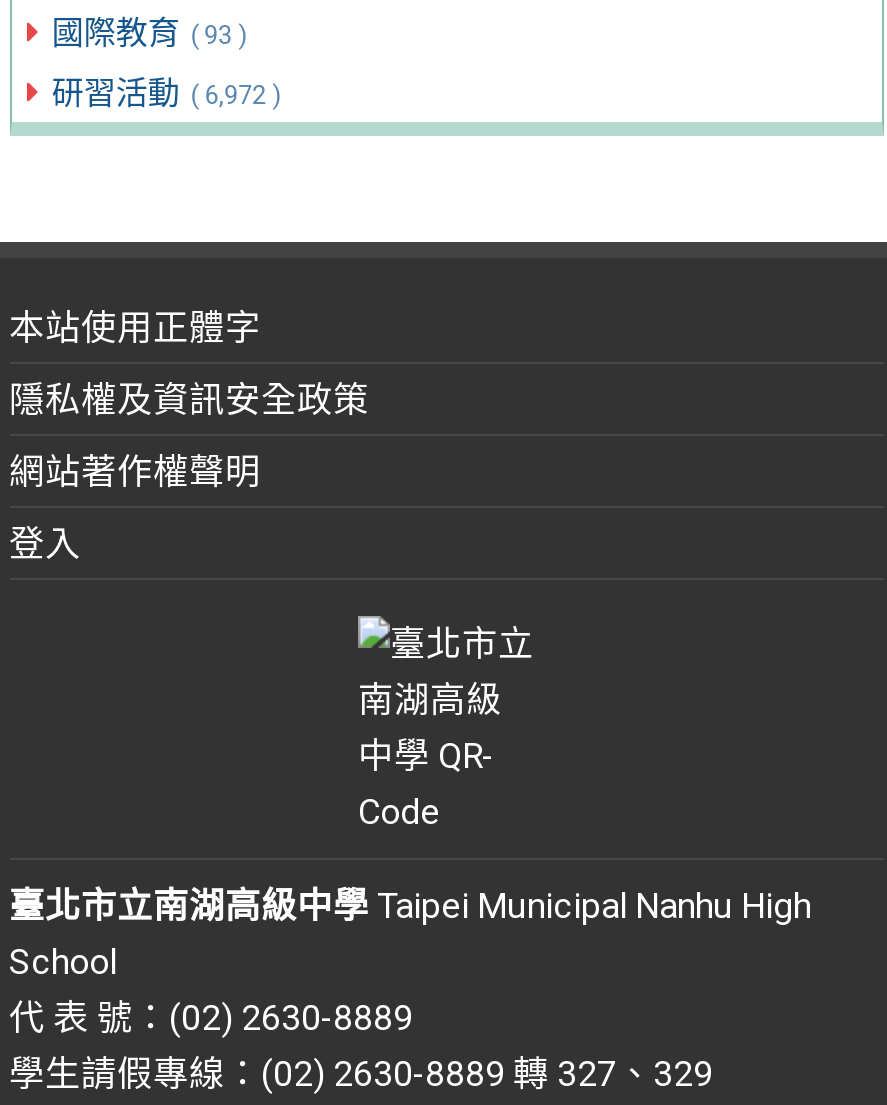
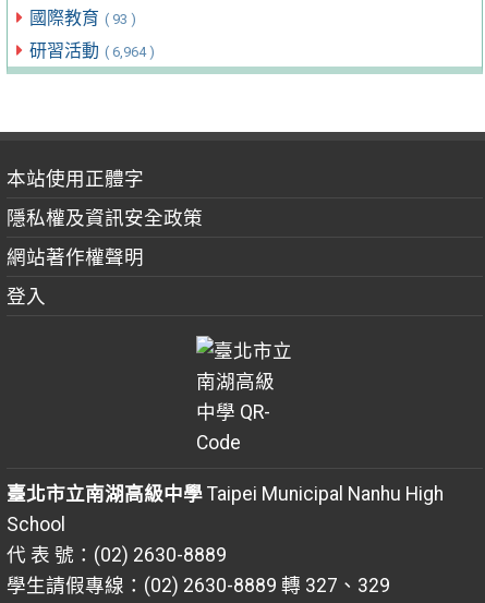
[52,73,282,111] 研習活動 ( 6,972 ) -> [29,40,155,61] 研習活動 ( 6,964 )

